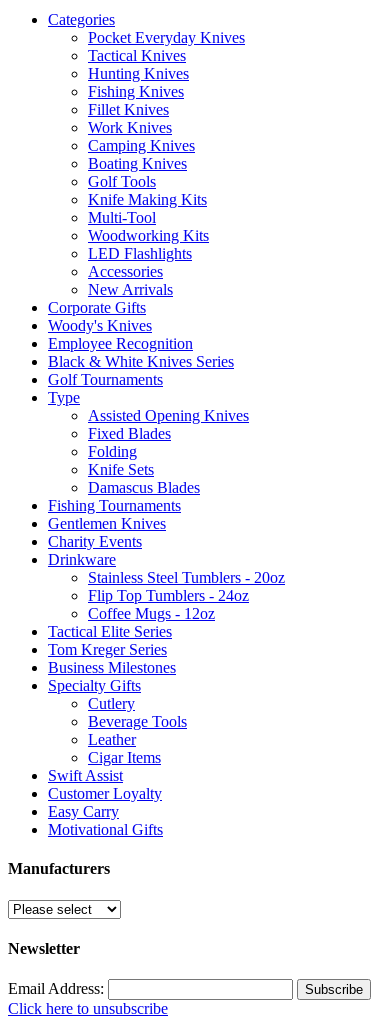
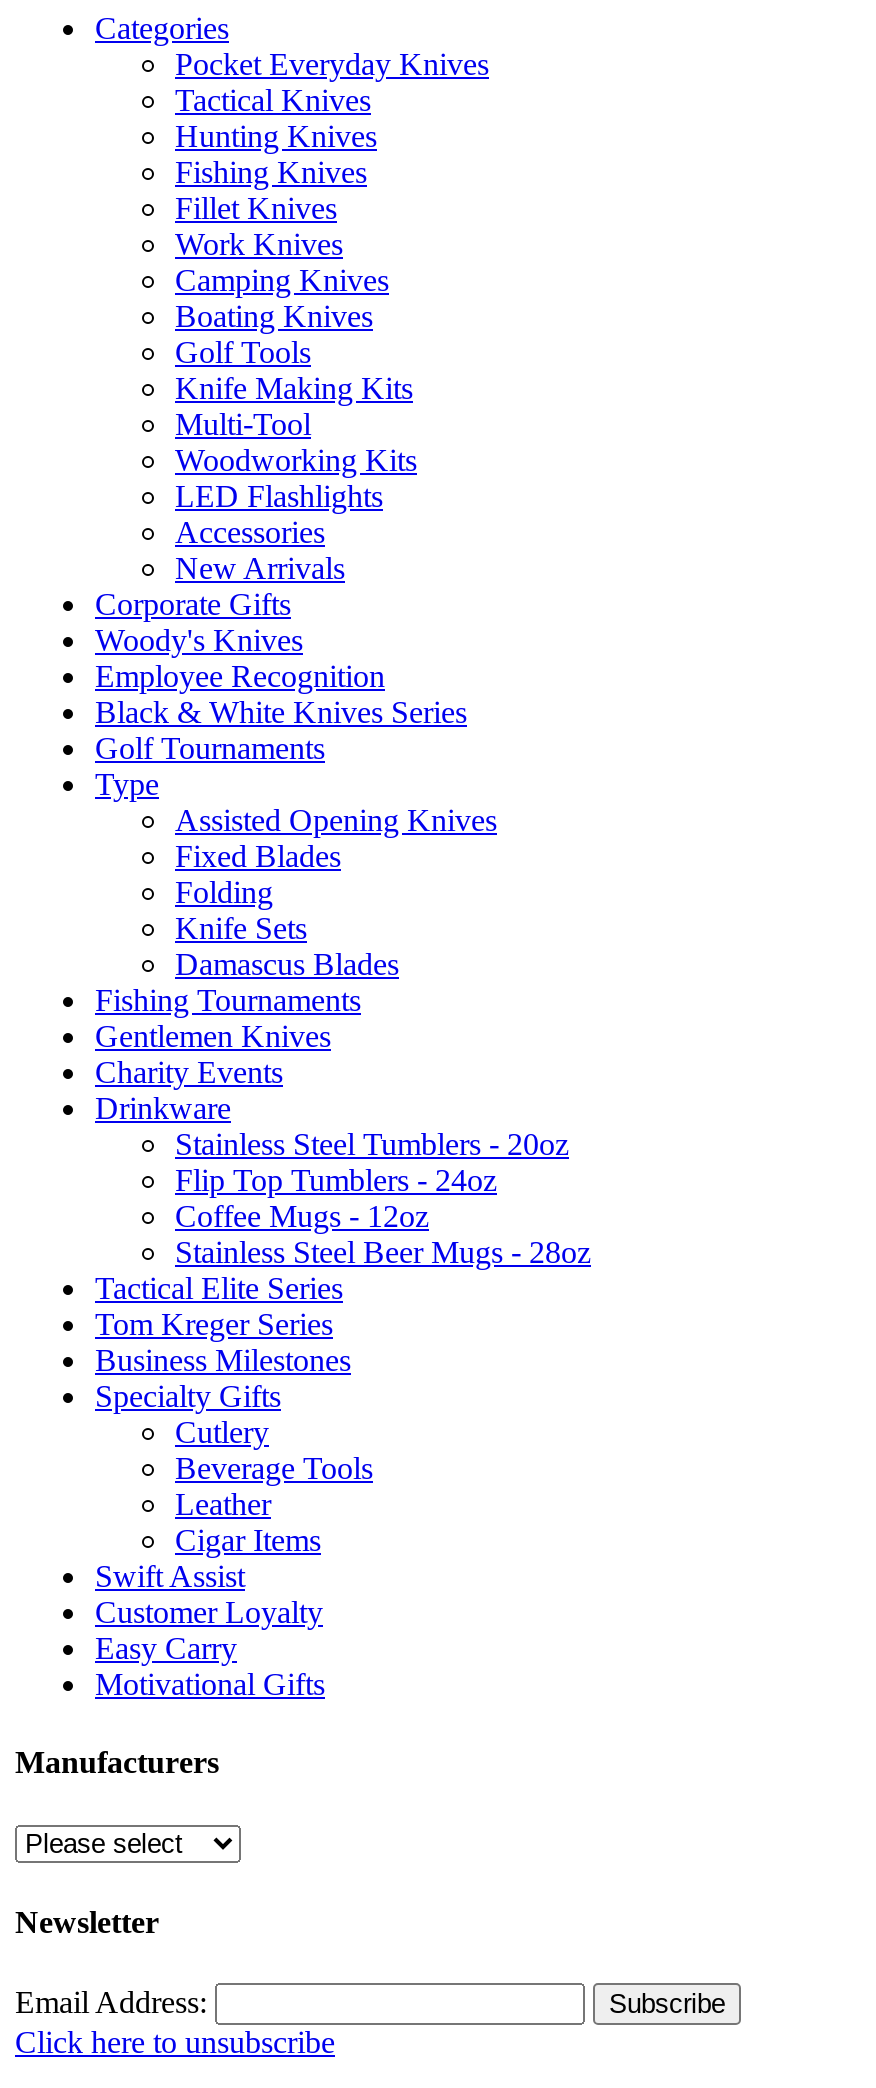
none -> [175,1235,591,1269] Stainless Steel Beer Mugs - 28oz

